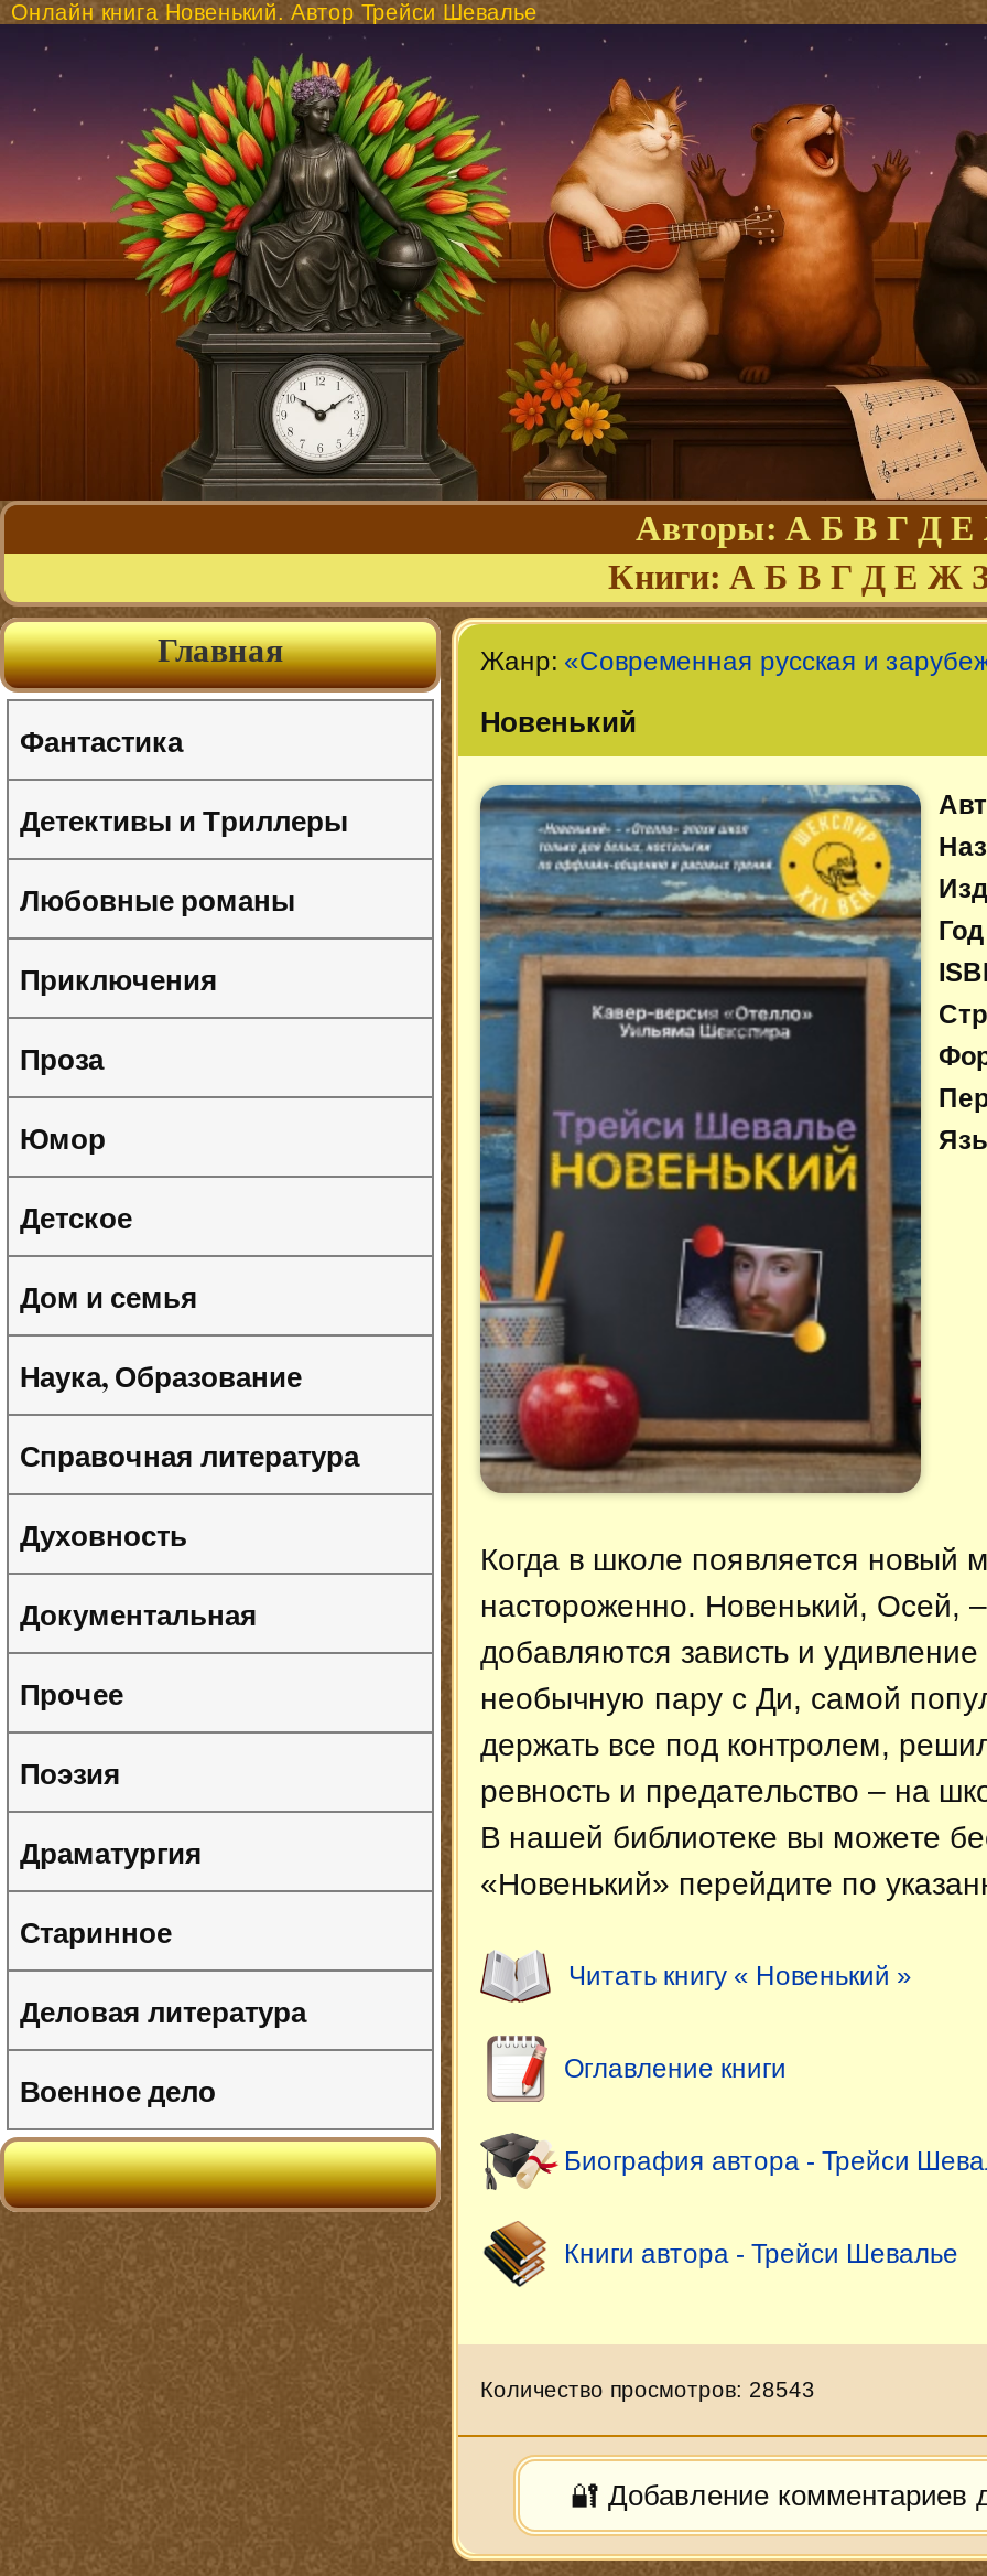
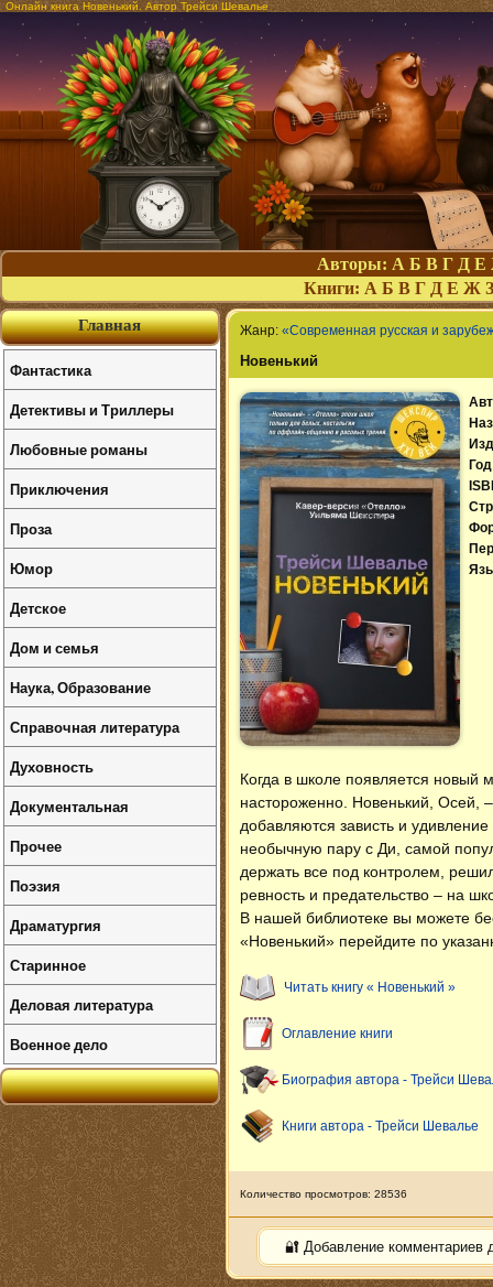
[480,2378,815,2402] Количество просмотров: 28543 -> [240,1188,407,1200] Количество просмотров: 28536

